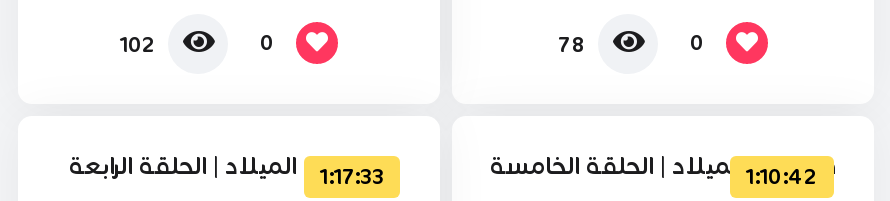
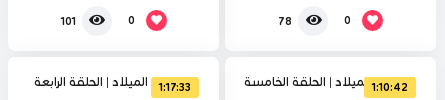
[120,32,156,58] 102 -> [60,15,75,28] 101

